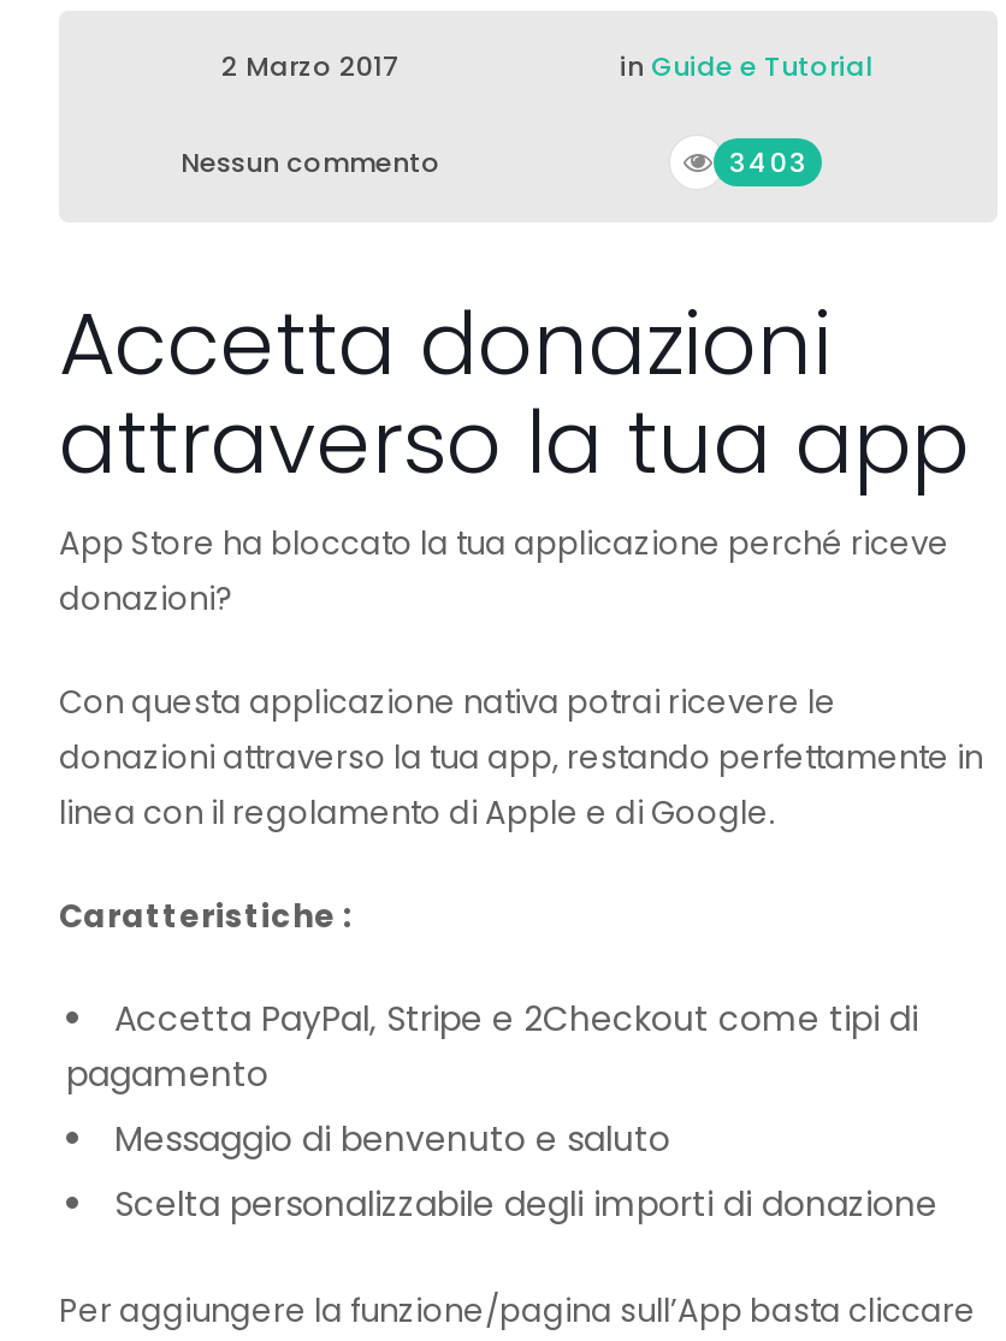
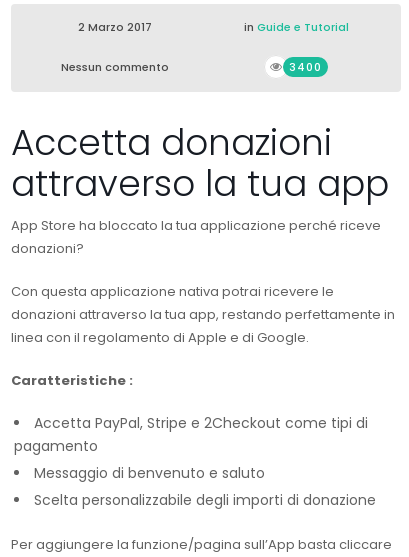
[729,143,809,182] 3403 -> [289,59,322,75] 3400

